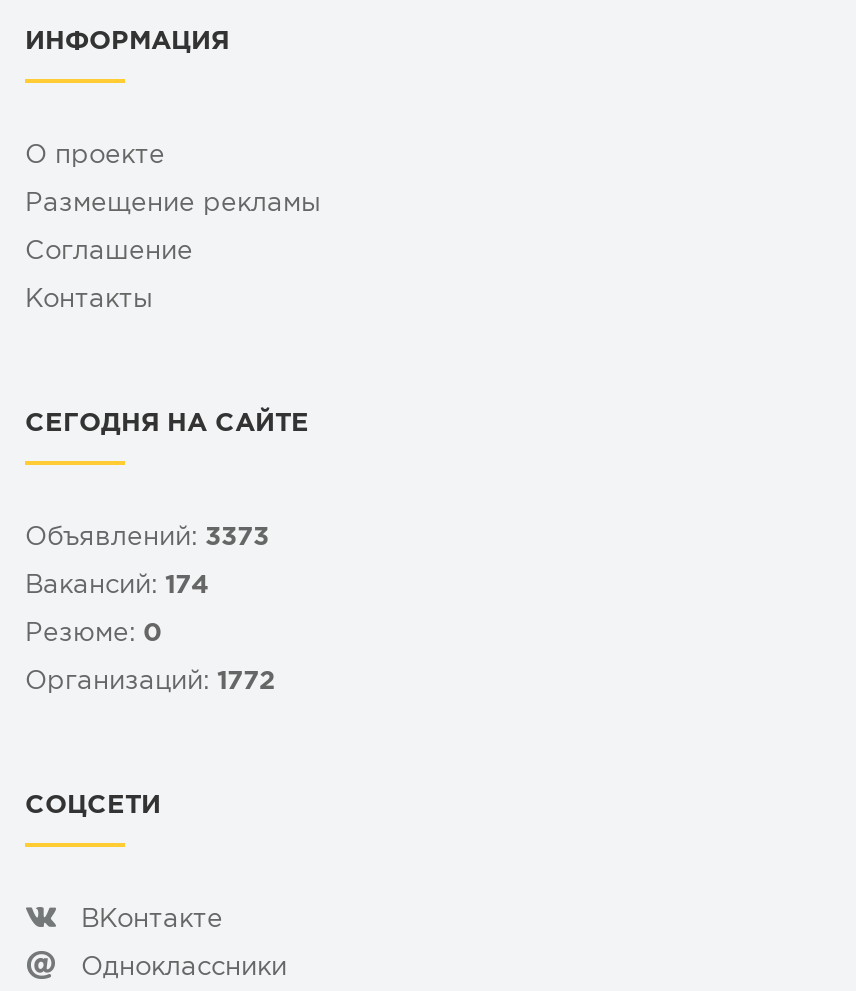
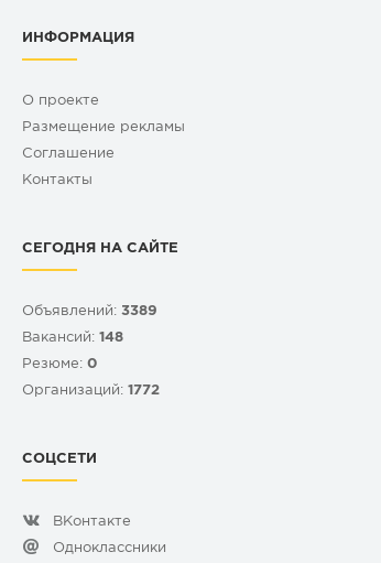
[25,527,269,549] Объявлений: 3373 -> [22,305,157,318] Объявлений: 3389
[25,575,209,597] Вакансий: 174 -> [22,332,123,344] Вакансий: 148

